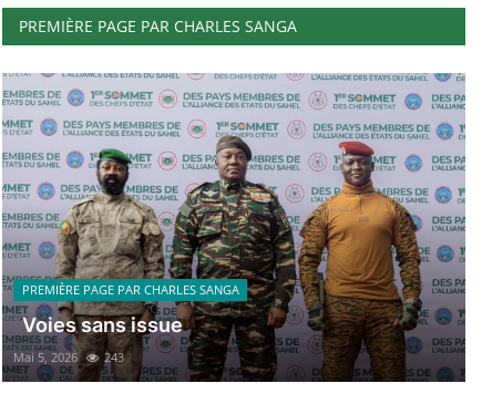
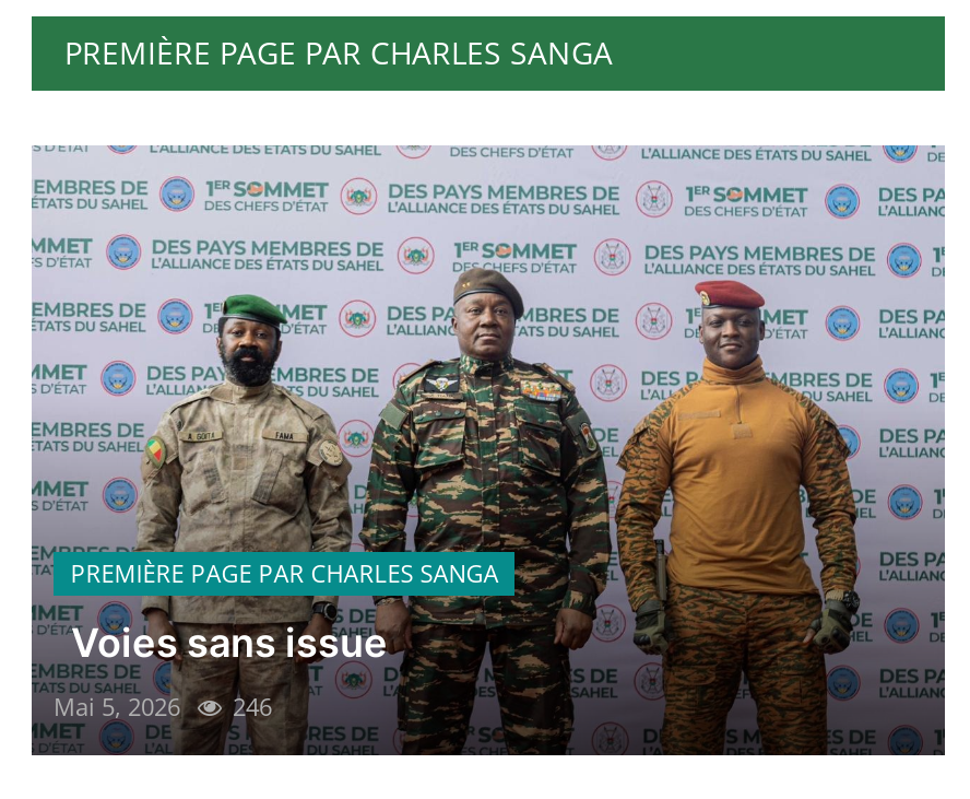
[13,349,124,365] Mai 5, 2026 243 -> [54,690,272,723] Mai 5, 2026 246

